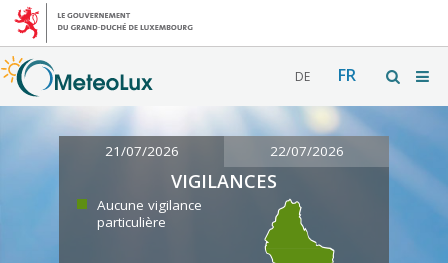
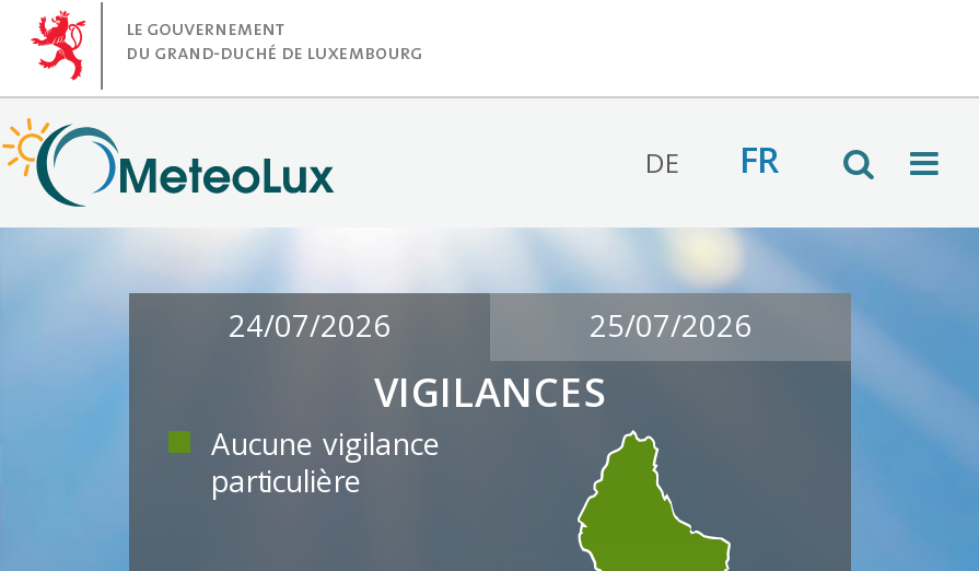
[104,141,178,159] 21/07/2026 -> [229,305,391,345] 24/07/2026
[269,141,343,159] 22/07/2026 -> [590,305,751,345] 25/07/2026

